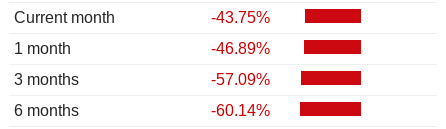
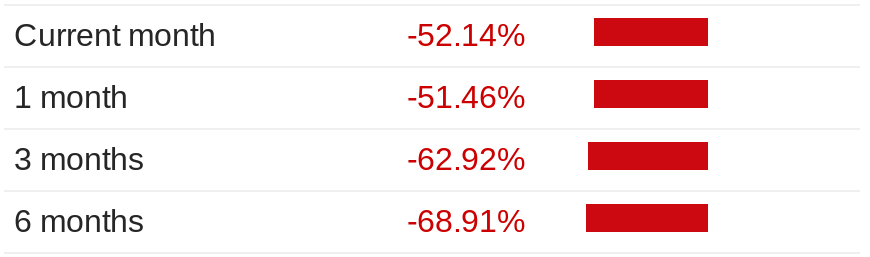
[210,9,269,26] -43.75% -> [407,18,525,52] -52.14%
[210,40,269,57] -46.89% -> [407,80,525,114] -51.46%
[210,71,269,88] -57.09% -> [407,142,525,176] -62.92%
[210,102,269,119] -60.14% -> [407,204,525,238] -68.91%

